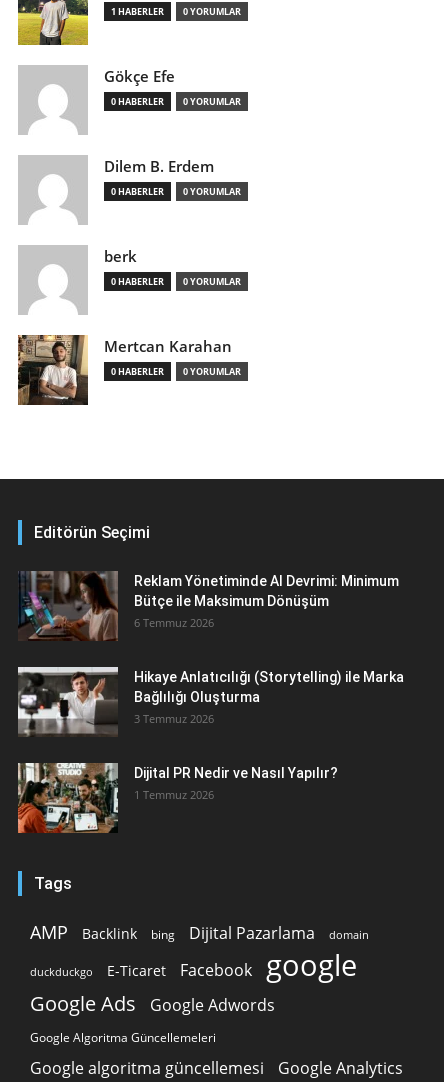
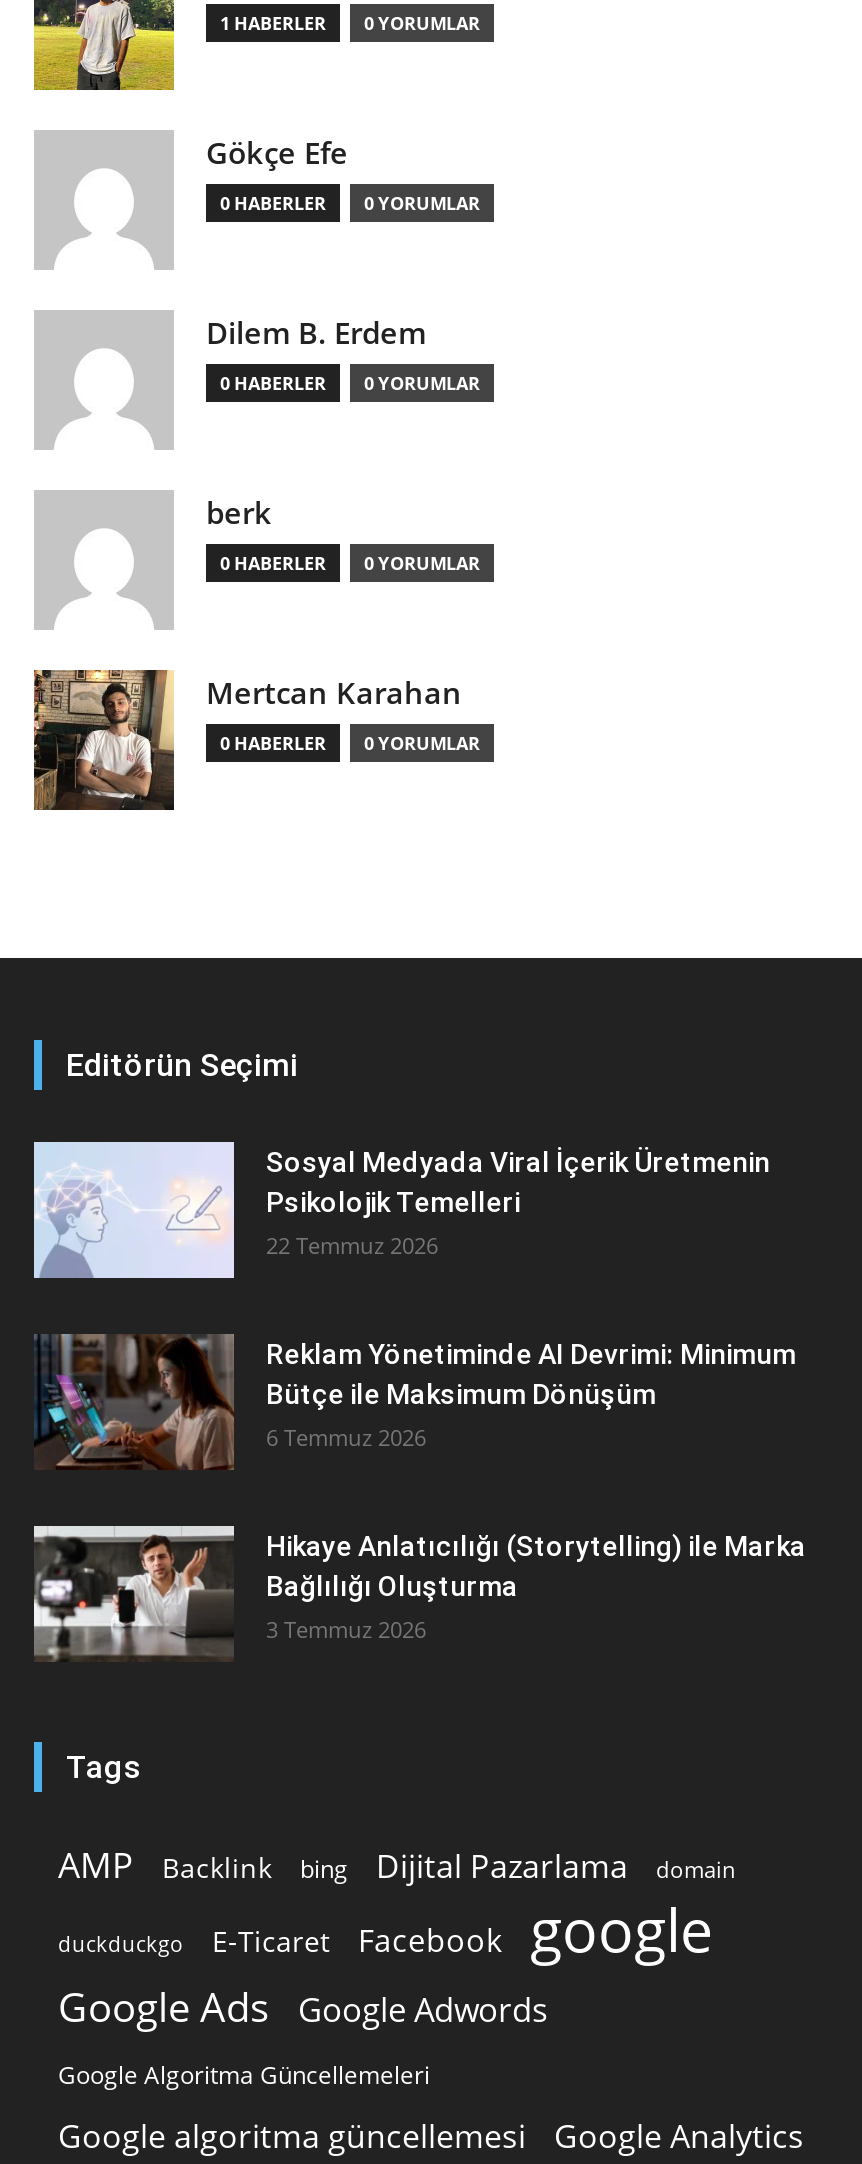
none -> [32,1140,770,1280] [image] | Sosyal Medyada Viral İçerik Üretmenin | Psikolojik Temelleri | 22 Temmuz 2026
moved [17,569,404,726] -> [32,1330,806,1644]: [image] | Reklam Yönetiminde AI Devrimi: Minimum | Bütçe ile Maksimum Dönüşüm | 6 Temmuz 2026 | Hikaye Anlatıcılığı (Storytelling) ile Marka | Bağlılığı Oluşturma | 3 Temmuz 2026
[17,763,338,834] [image] | Dijital PR Nedir ve Nasıl Yapılır? | 1 Temmuz 2026 -> none

